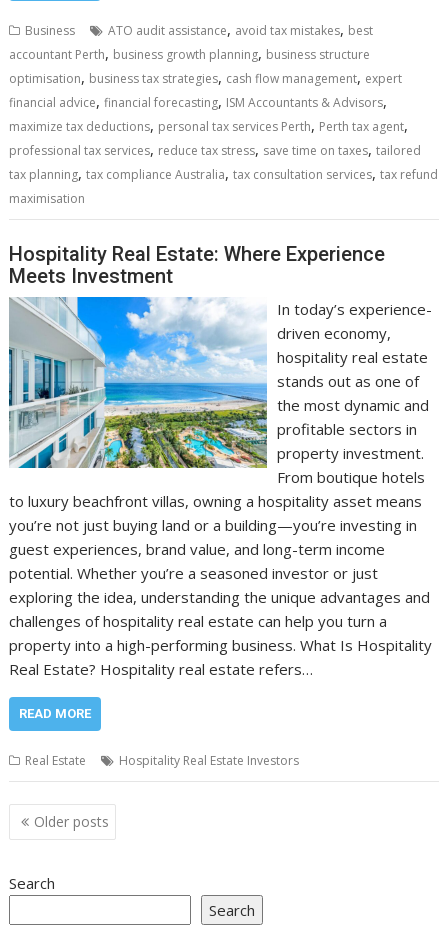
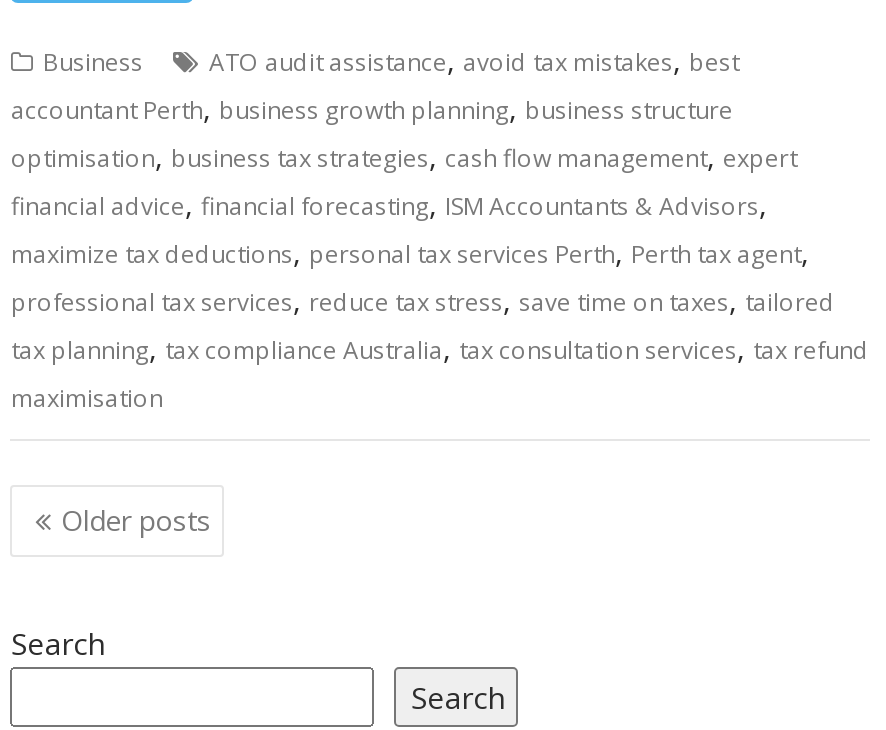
[8,242,432,769] [image] | Hospitality Real Estate: Where Experience | Meets Investment | In today’s experience- | driven economy, | hospitality real estate | stands out as one of | the most dynamic and | profitable sectors in | property investment. | From boutique hotels | to luxury beachfront villas, owning a hospitality asset means | you’re not just buying land or a building—you’re investing in | guest experiences, brand value, and long-term income | potential. Whether you’re a seasoned investor or just | exploring the idea, understanding the unique advantages and | challenges of hospitality real estate can help you turn a | property into a high-performing business. What Is Hospitality | Real Estate? Hospitality real estate refers… | READ MORE | Real Estate | Hospitality Real Estate Investors -> none

